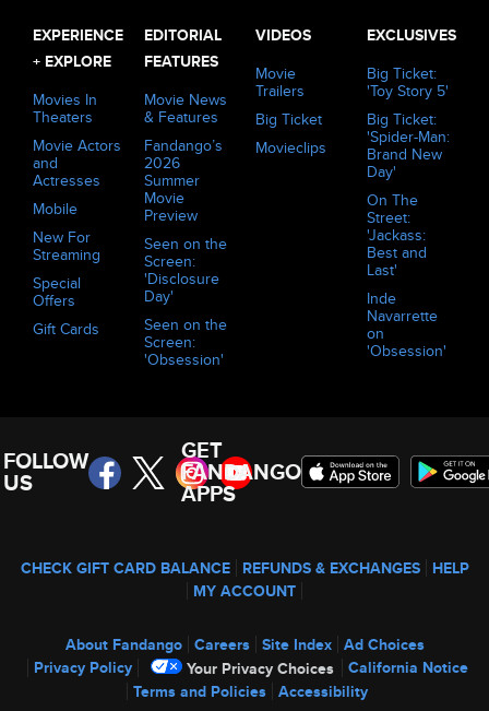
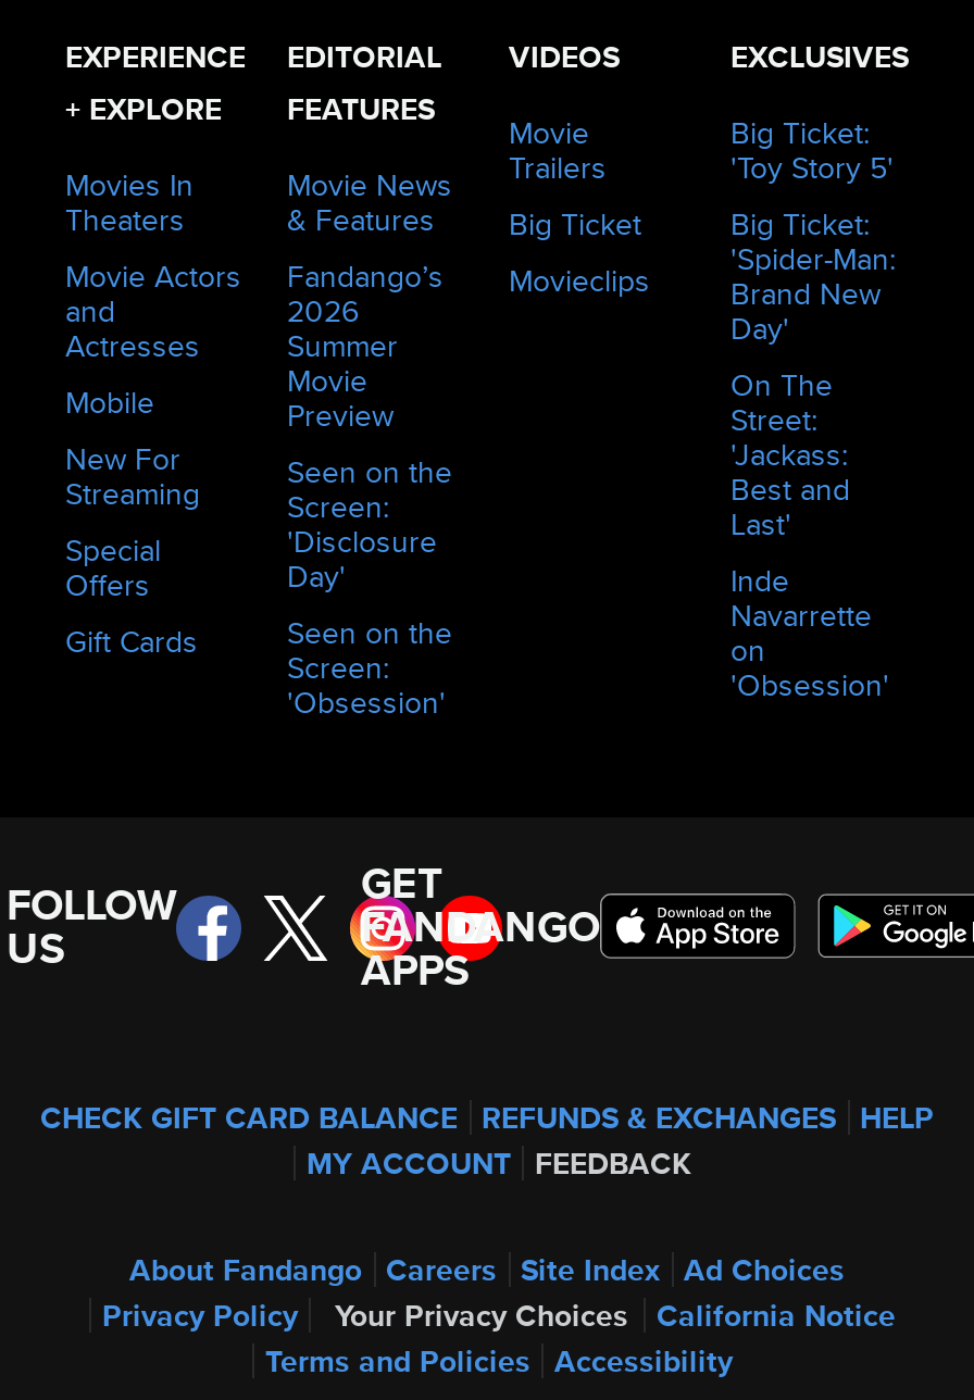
[193,580,296,602] MY ACCOUNT -> [307,1141,691,1185] MY ACCOUNT FEEDBACK

